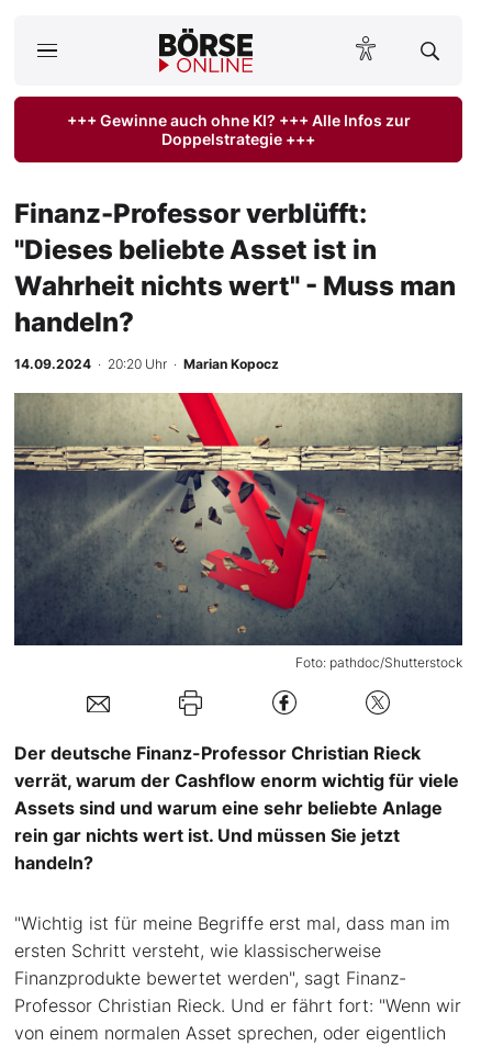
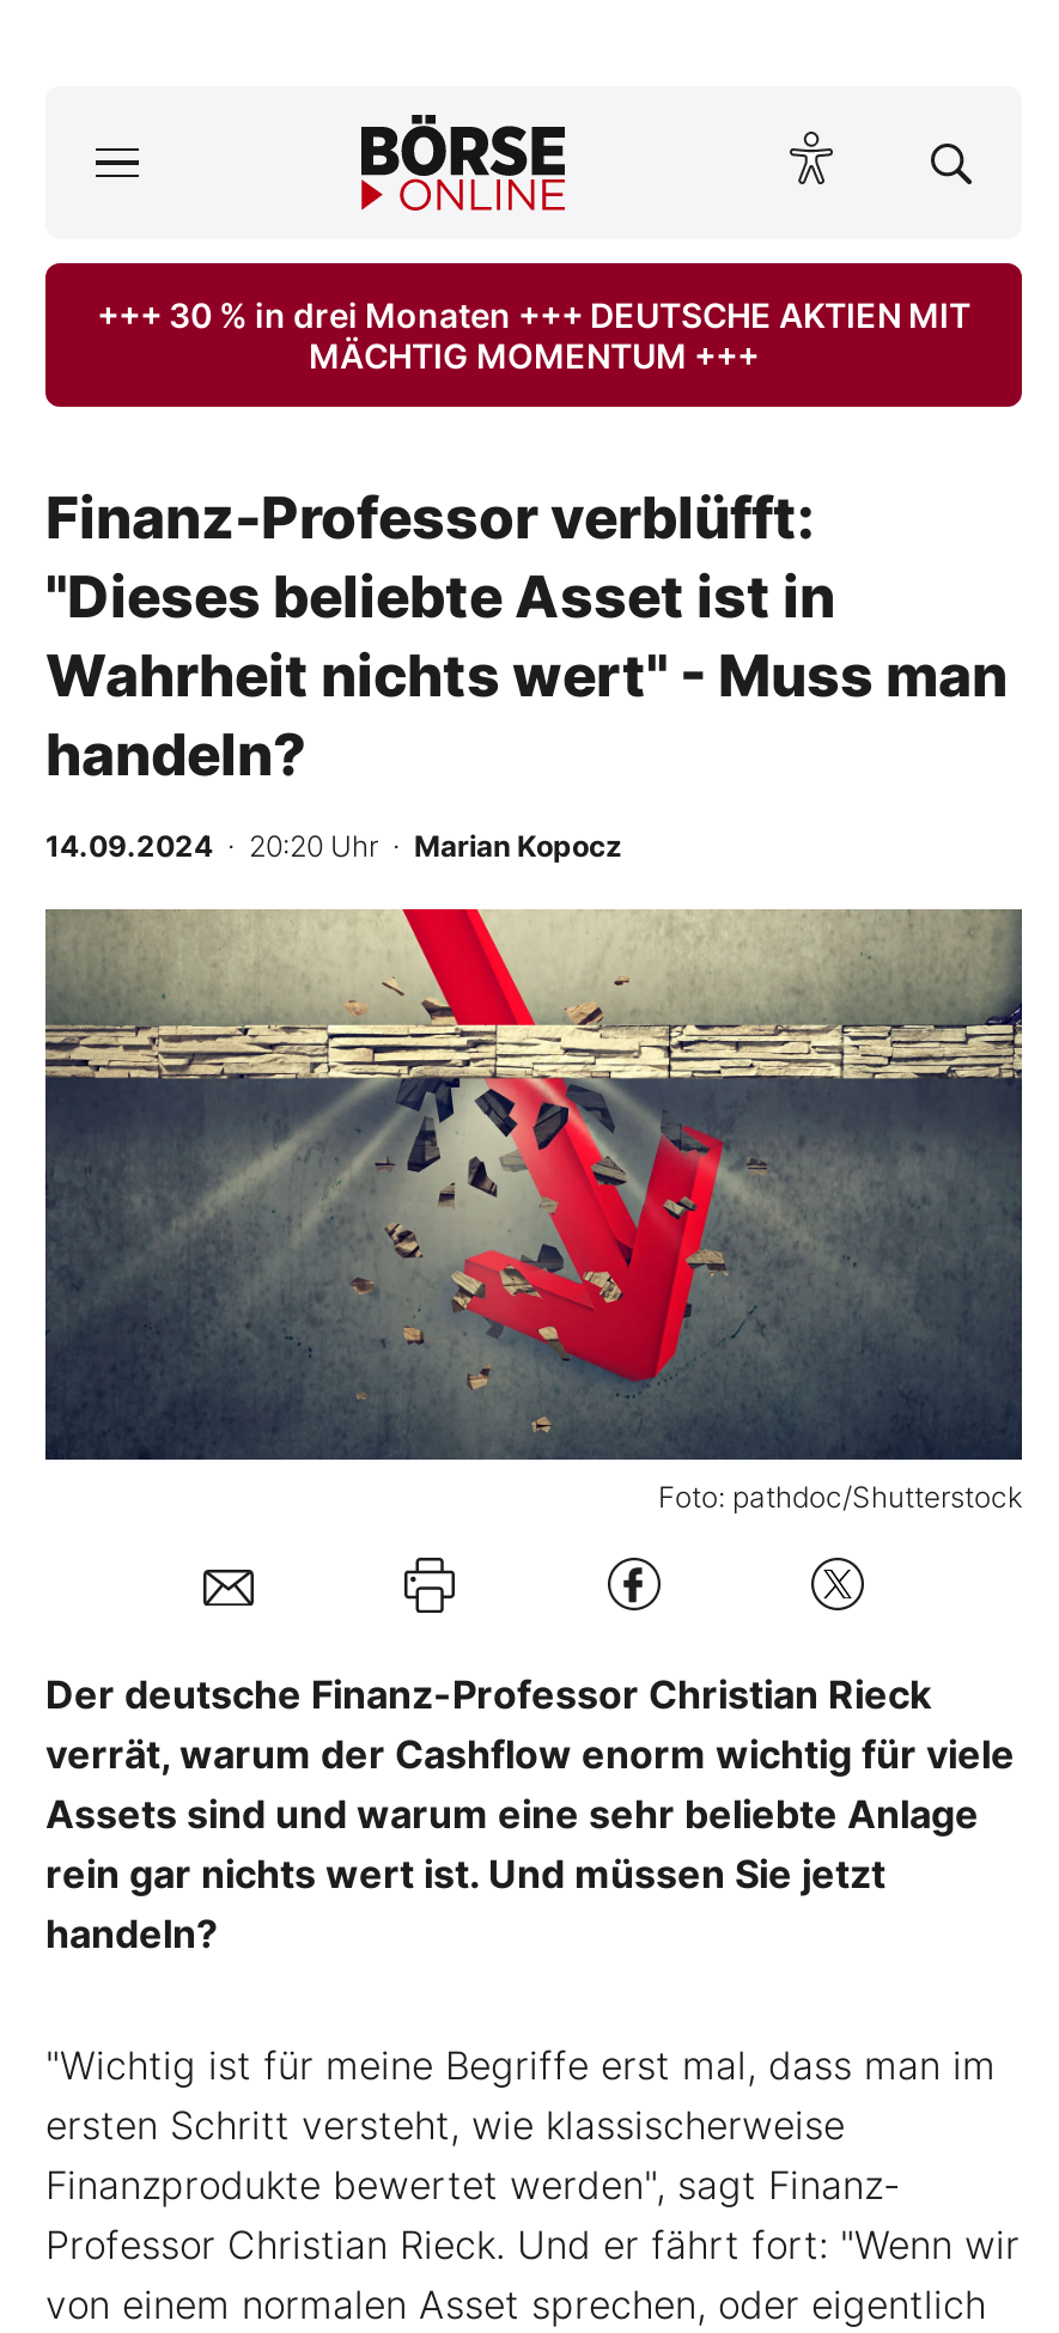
[66,111,410,148] +++ Gewinne auch ohne KI? +++ Alle Infos zur | Doppelstrategie +++ -> [97,294,970,376] +++ 30 % in drei Monaten +++ DEUTSCHE AKTIEN MIT | MÄCHTIG MOMENTUM +++

